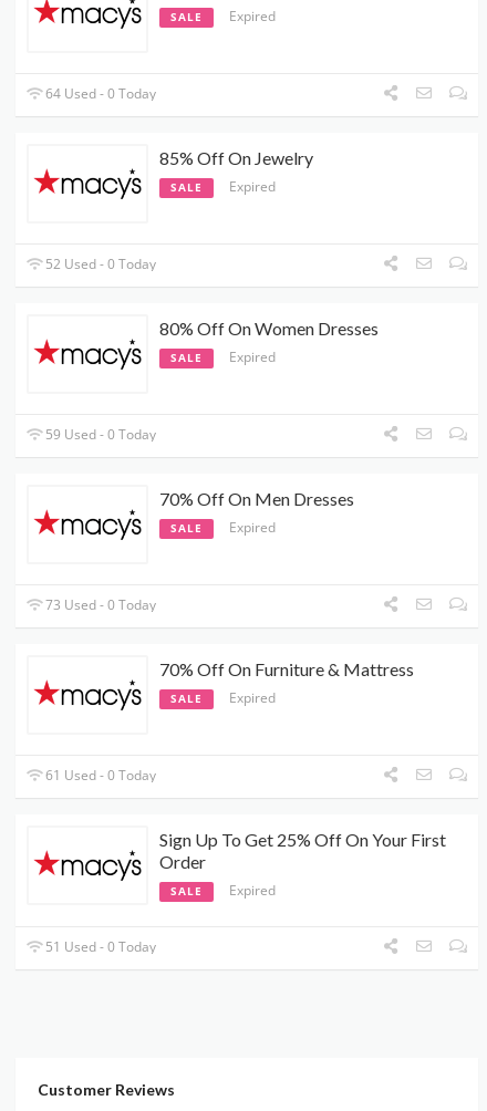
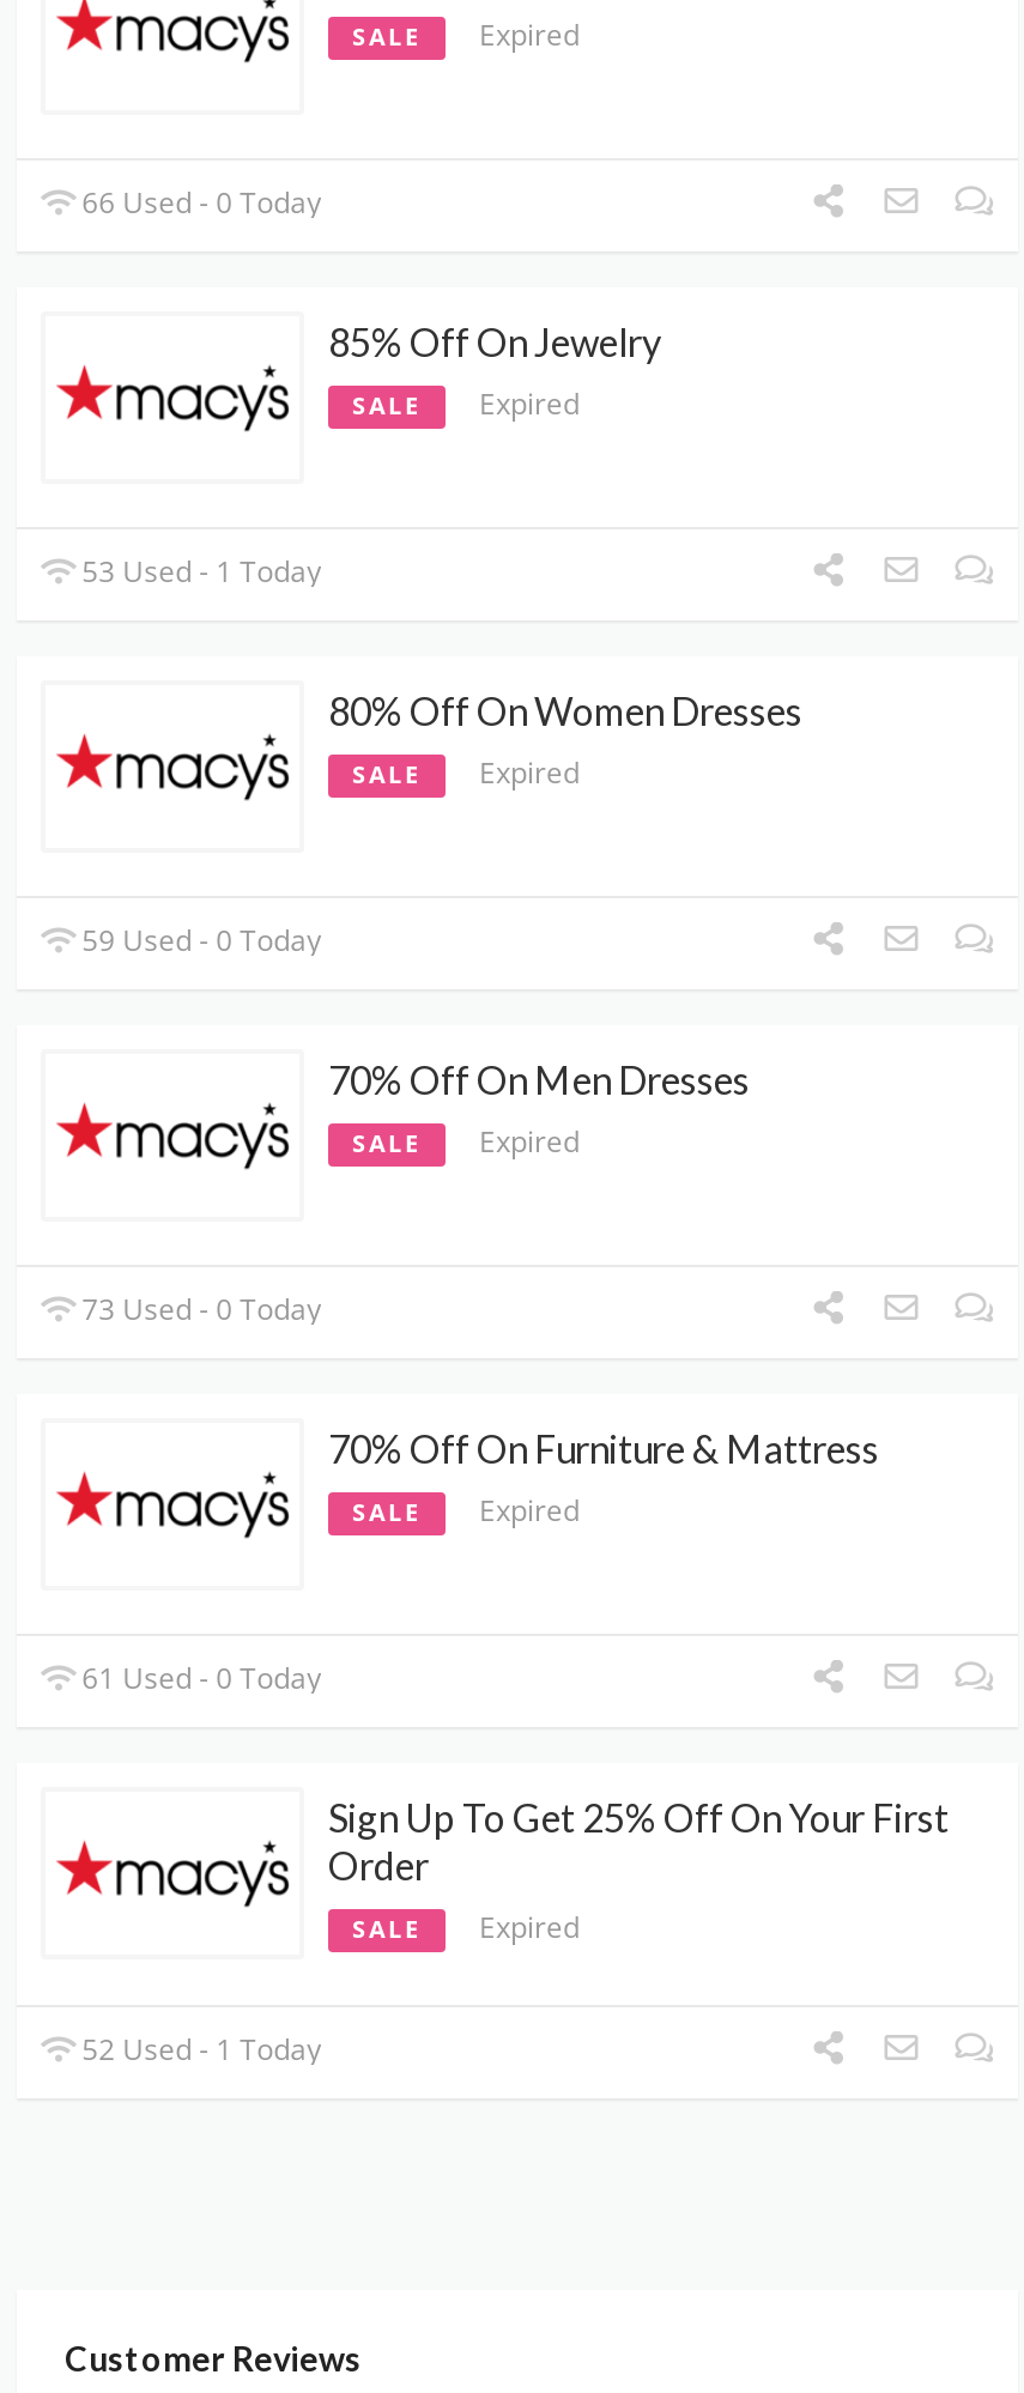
[42,84,156,103] 64 Used - 0 Today -> [75,183,321,223] 66 Used - 0 Today
[42,255,156,273] 52 Used - 0 Today -> [75,551,321,592] 53 Used - 1 Today
[42,937,156,956] 51 Used - 0 Today -> [75,2028,321,2069] 52 Used - 1 Today

